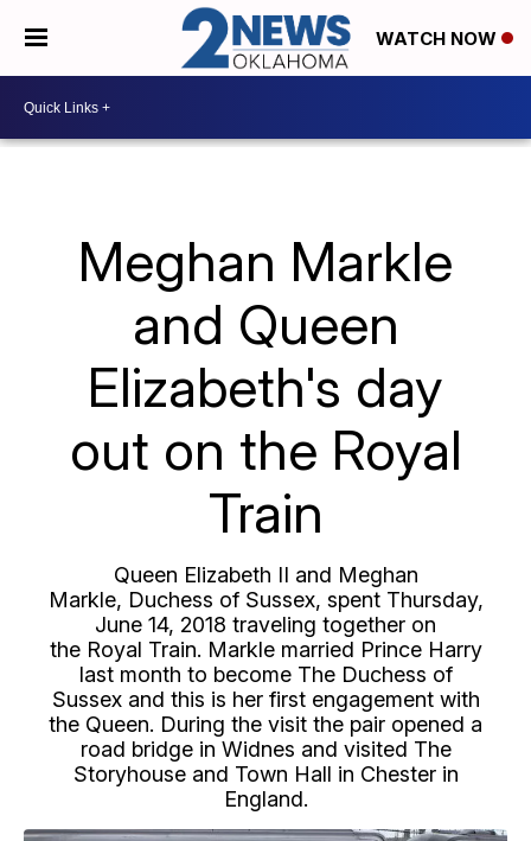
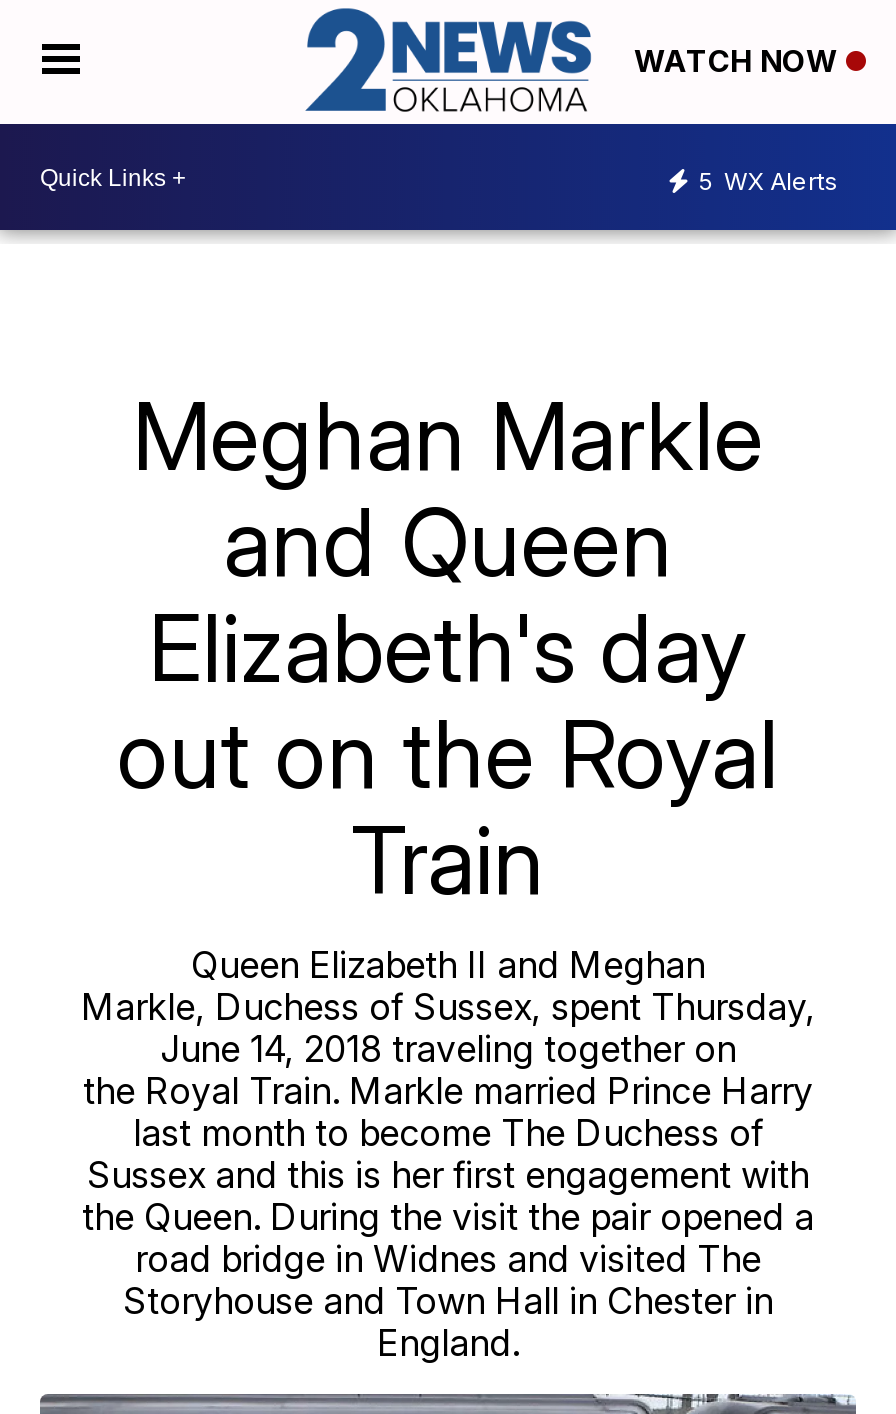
none -> [698,165,838,195] 5 WX Alerts

